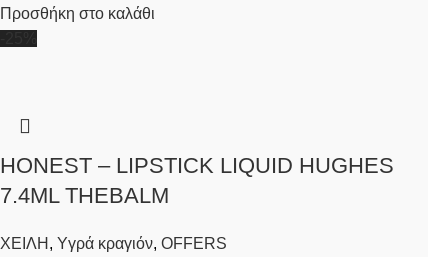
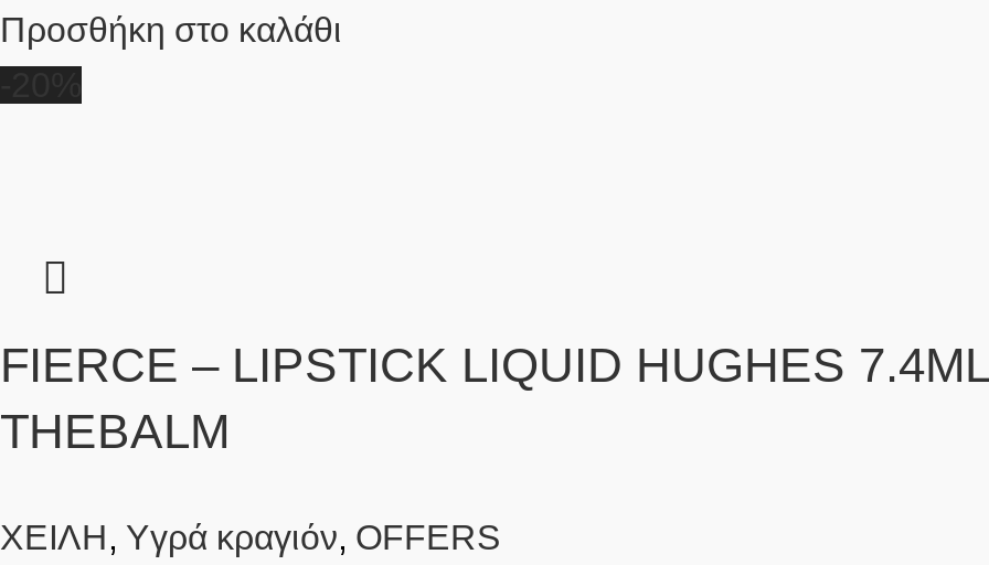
[0,30,37,47] -25% -> [0,66,82,103] -20%
[0,153,394,208] HONEST – LIPSTICK LIQUID HUGHES | 7.4ML THEBALM -> [0,337,989,459] FIERCE – LIPSTICK LIQUID HUGHES 7.4ML | THEBALM

